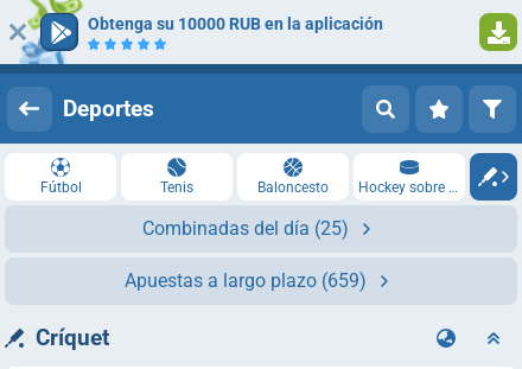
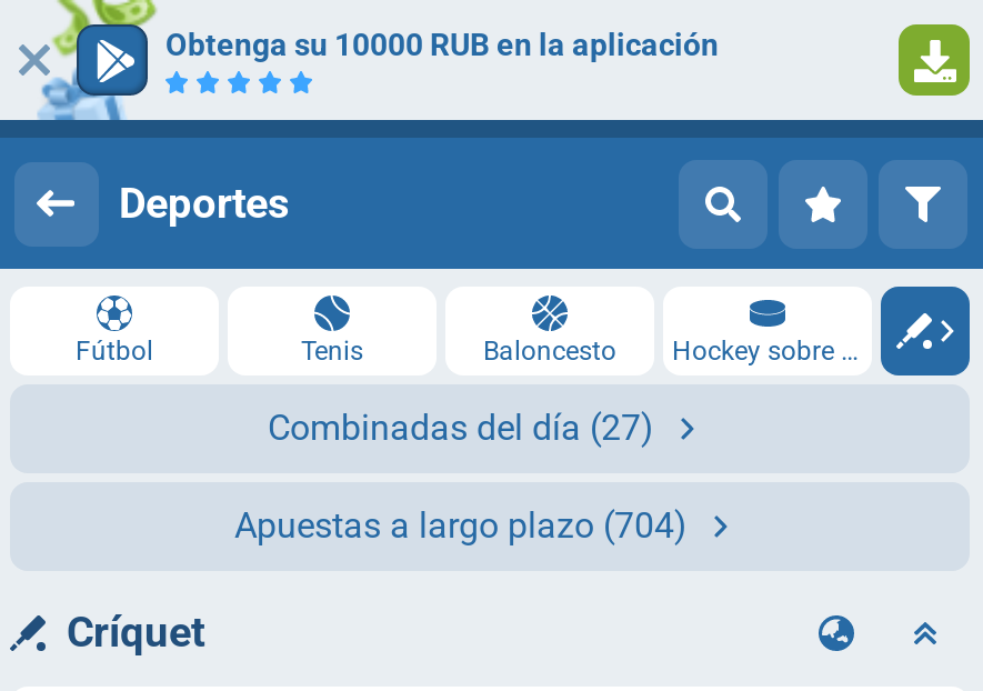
[142,217,349,240] Combinadas del día (25) -> [268,407,654,449] Combinadas del día (27)
[125,269,367,292] Apuestas a largo plazo (659) -> [234,504,688,547] Apuestas a largo plazo (704)

